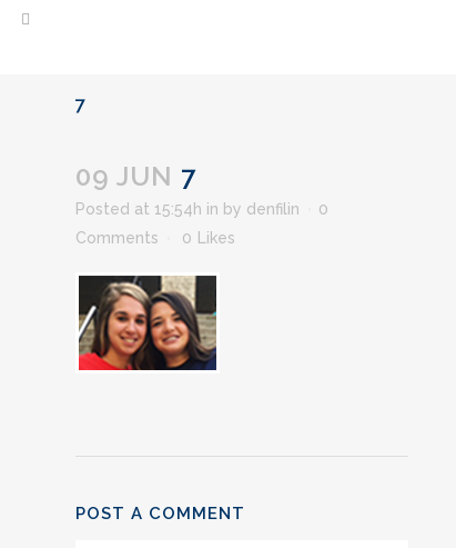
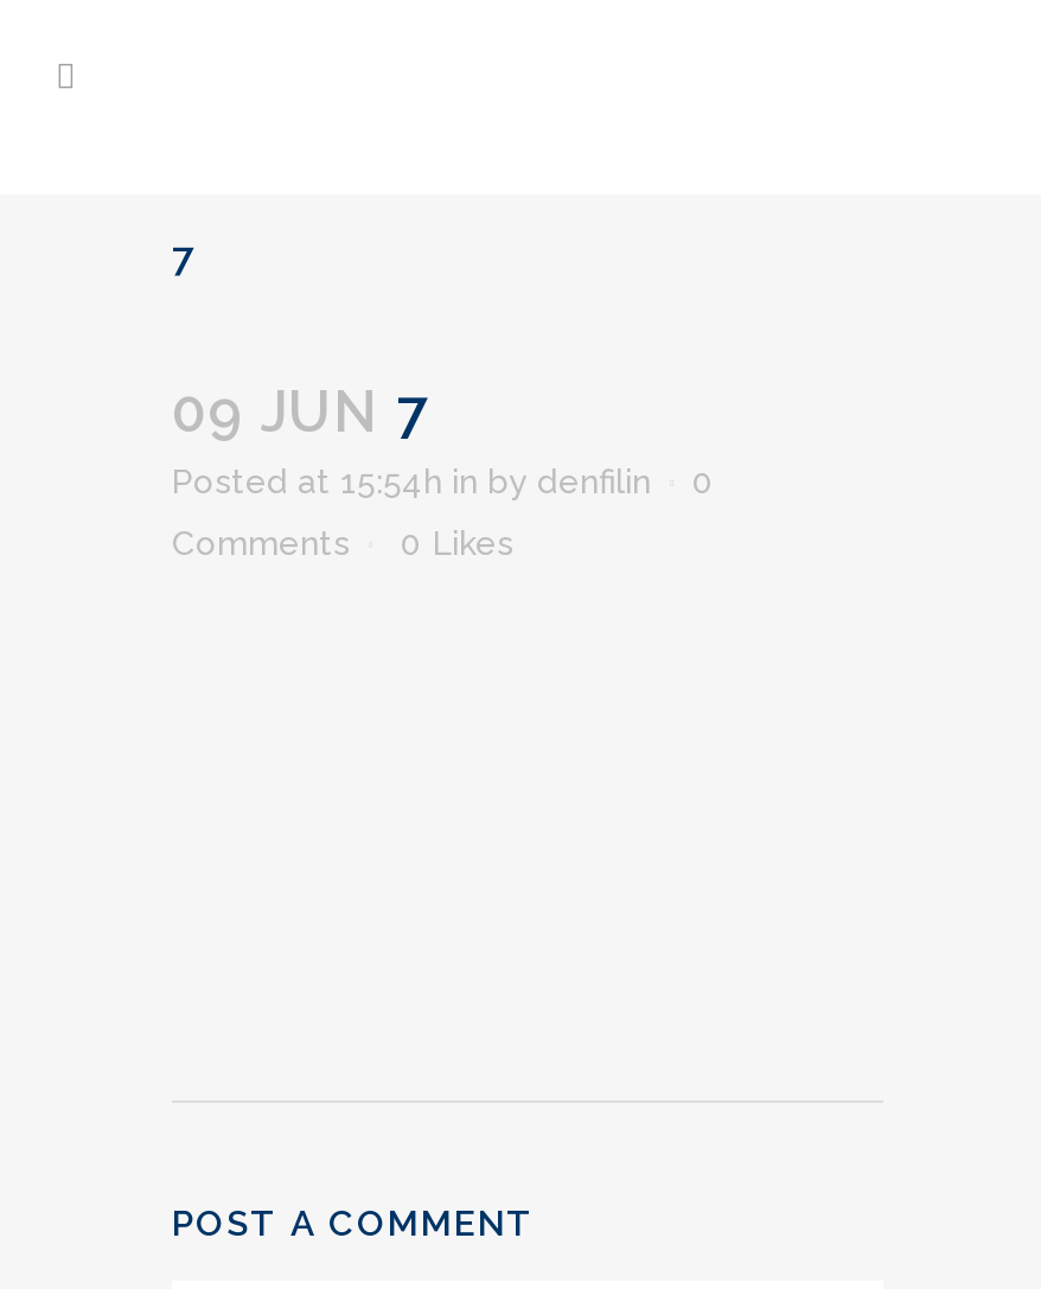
[78,275,217,371] [image] -> none

